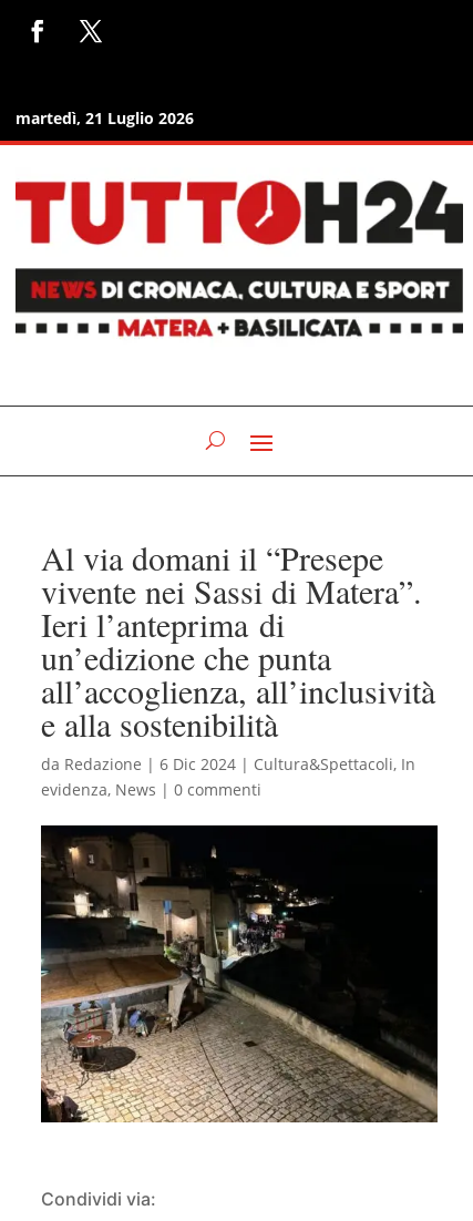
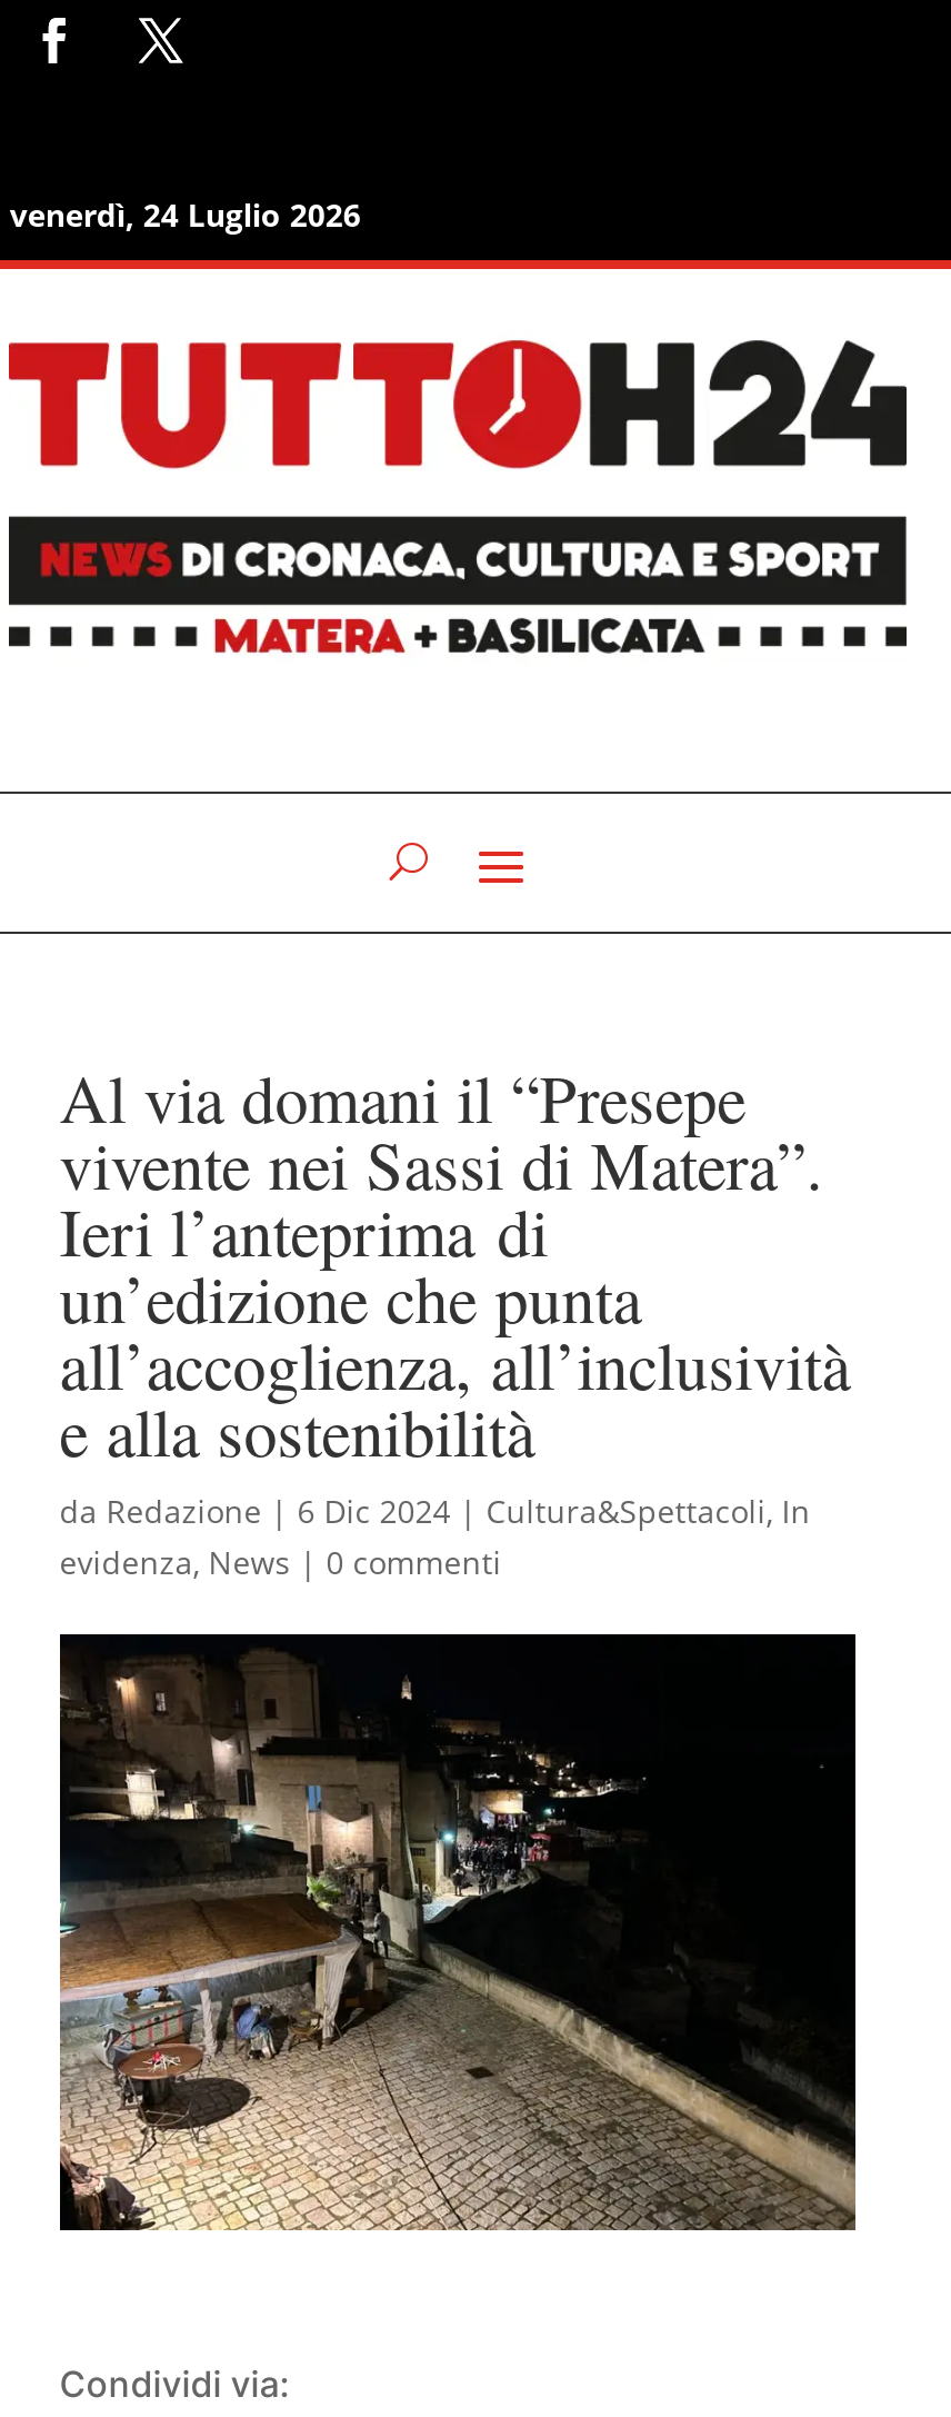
[16,107,194,129] martedì, 21 Luglio 2026 -> [10,193,361,236] venerdì, 24 Luglio 2026

